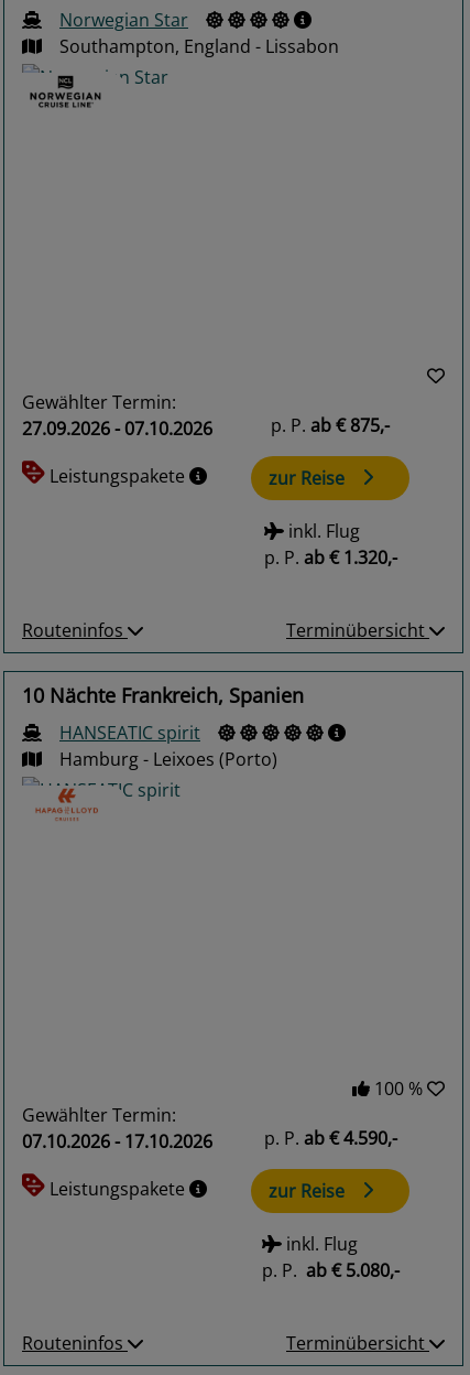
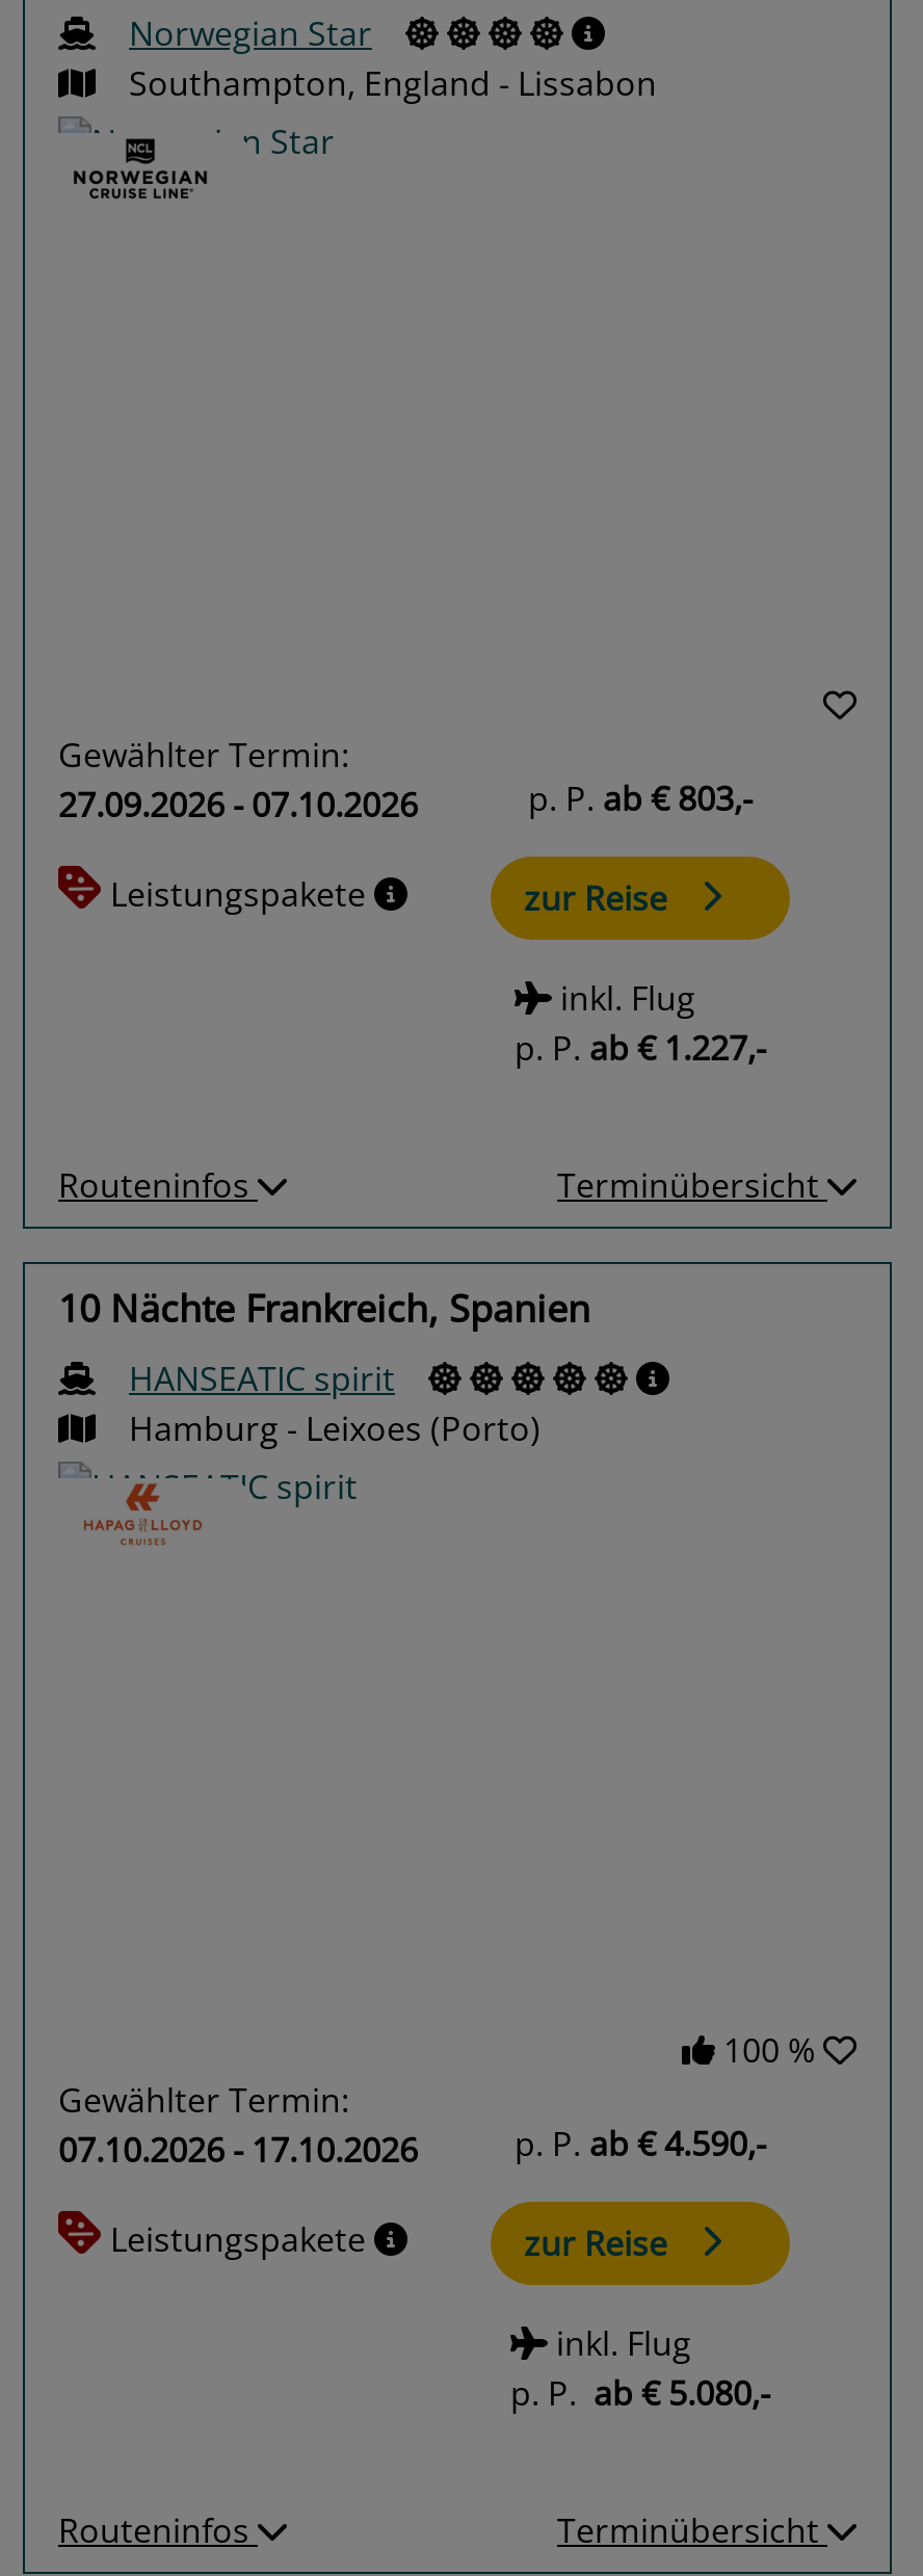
[271,413,390,438] p. P. ab € 875,- -> [528,776,753,822] p. P. ab € 803,-
[264,546,397,570] p. P. ab € 1.320,- -> [515,1025,766,1071] p. P. ab € 1.227,-

